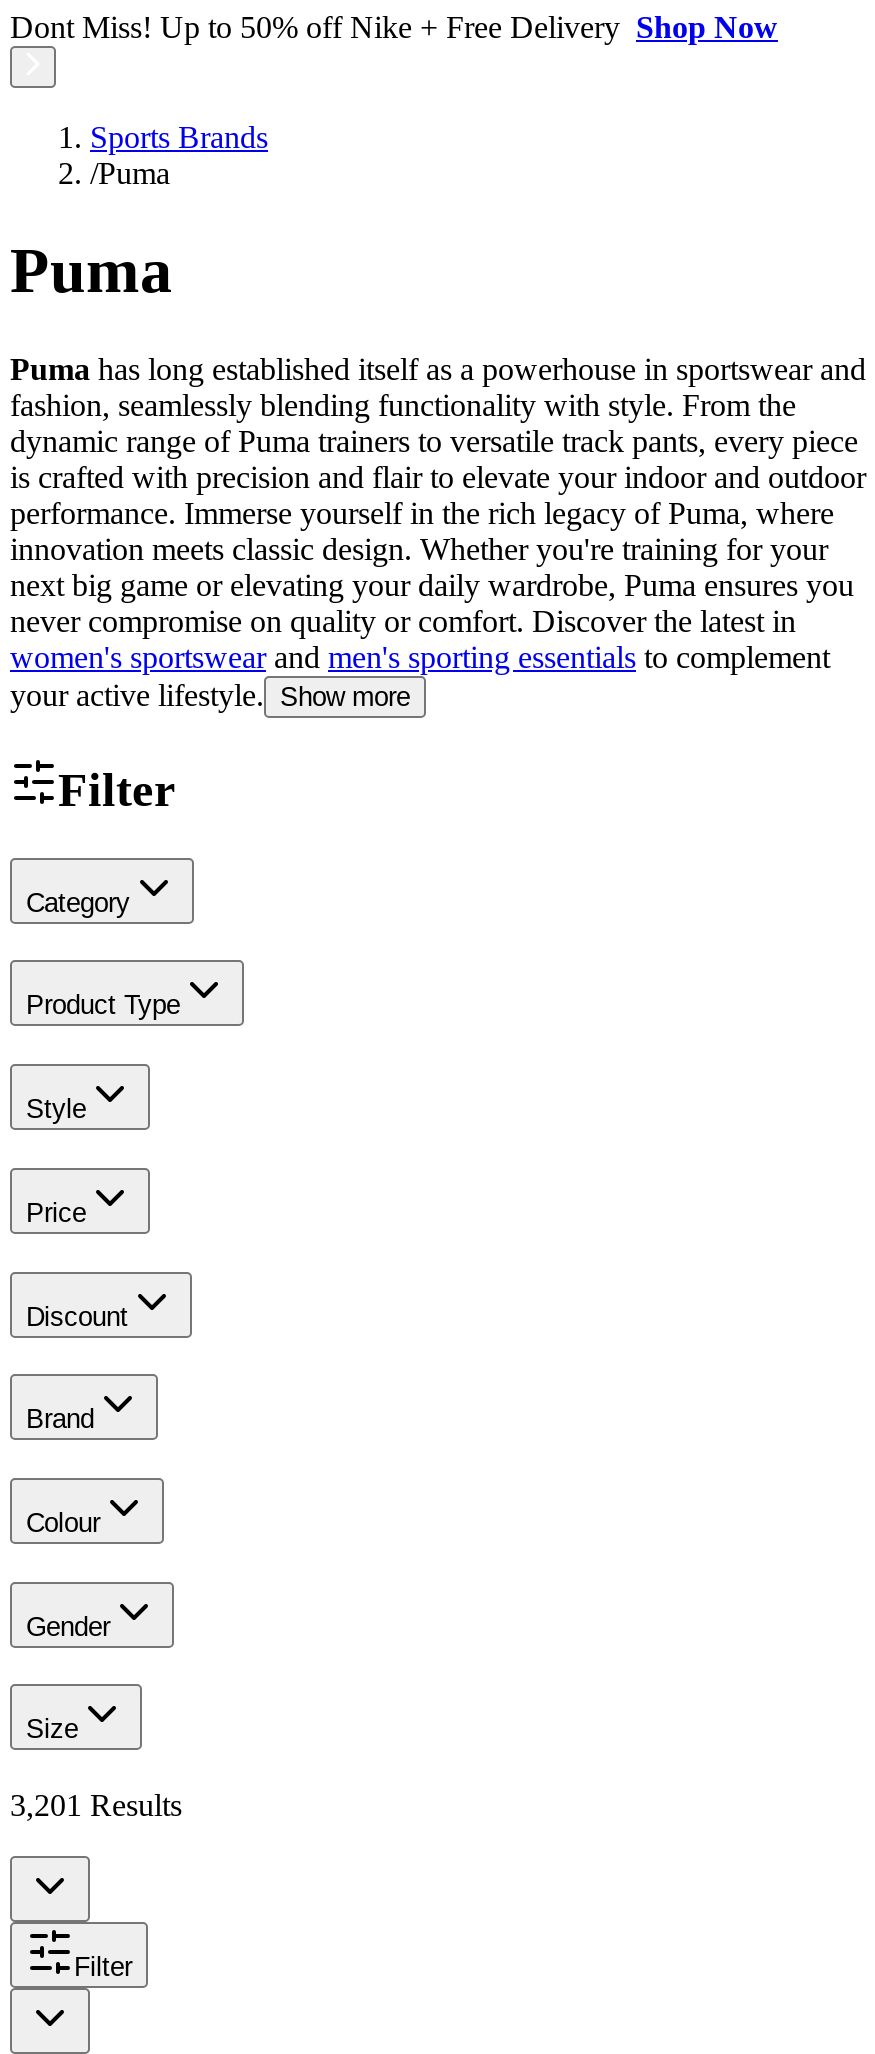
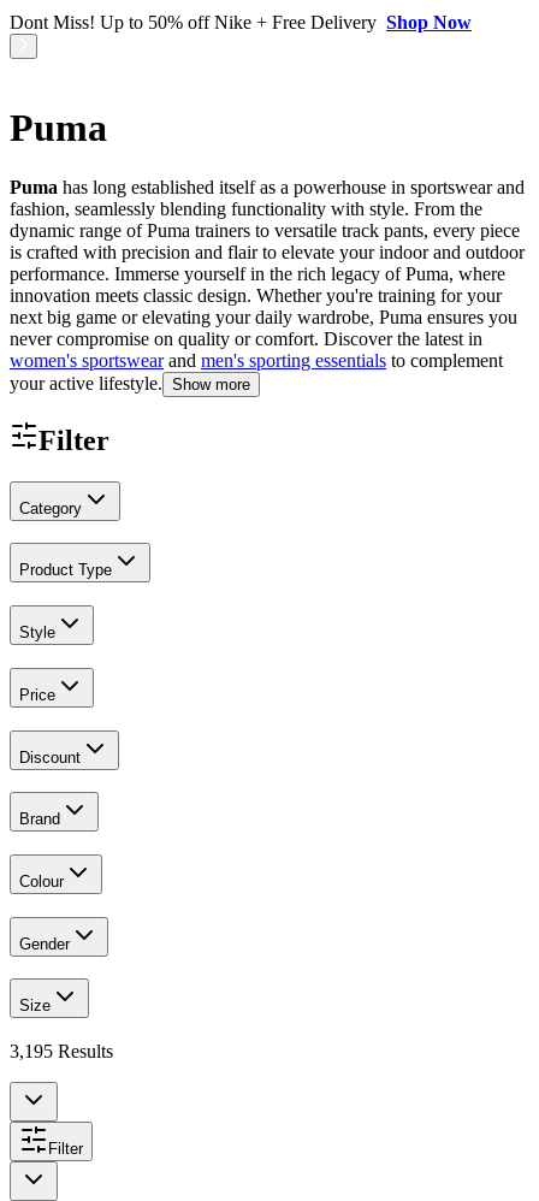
[90,120,268,190] Sports Brands | /Puma -> none
[10,1788,182,1822] 3,201 Results -> [10,1041,113,1062] 3,195 Results

